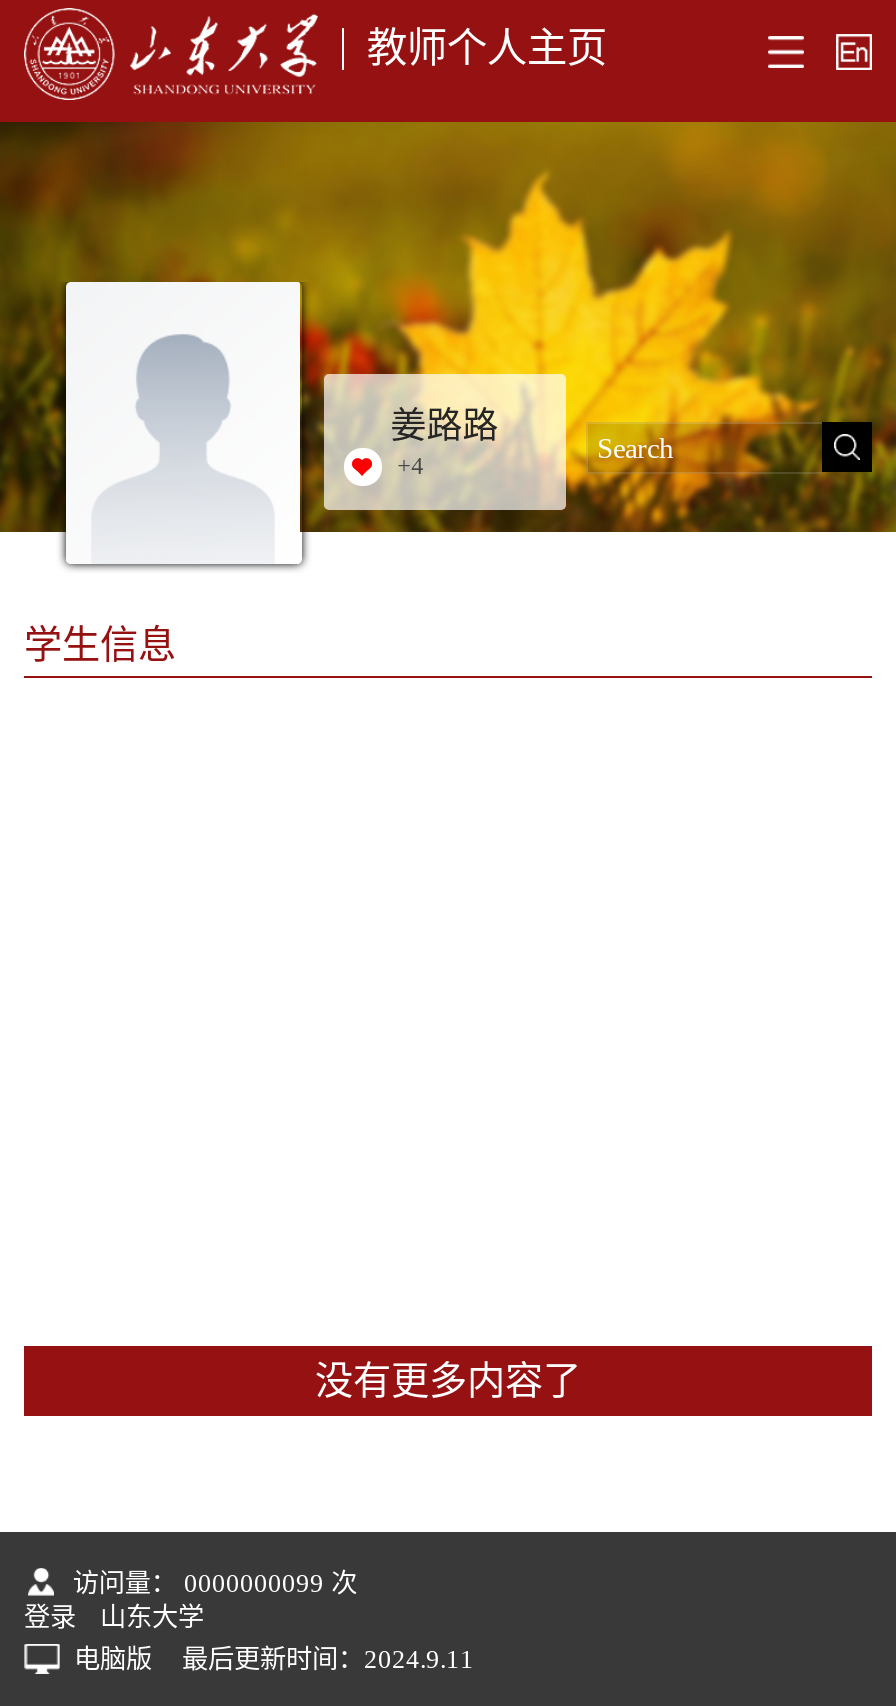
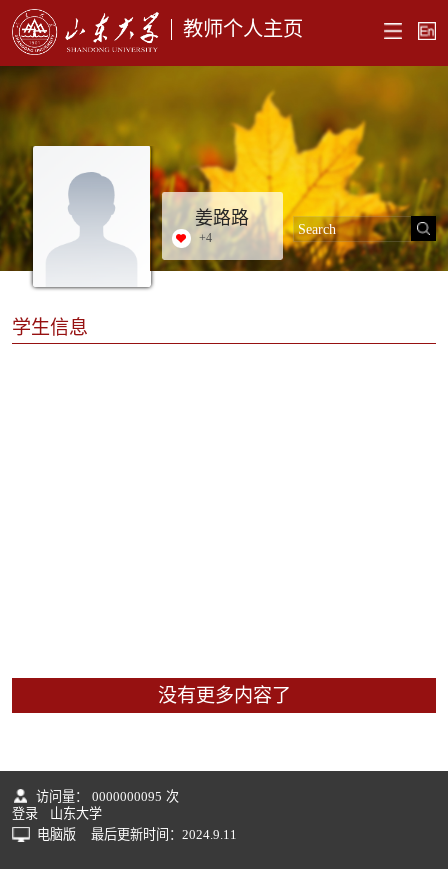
[73,1567,357,1597] 访问量： 0000000099 次 -> [36,789,179,804] 访问量： 0000000095 次

